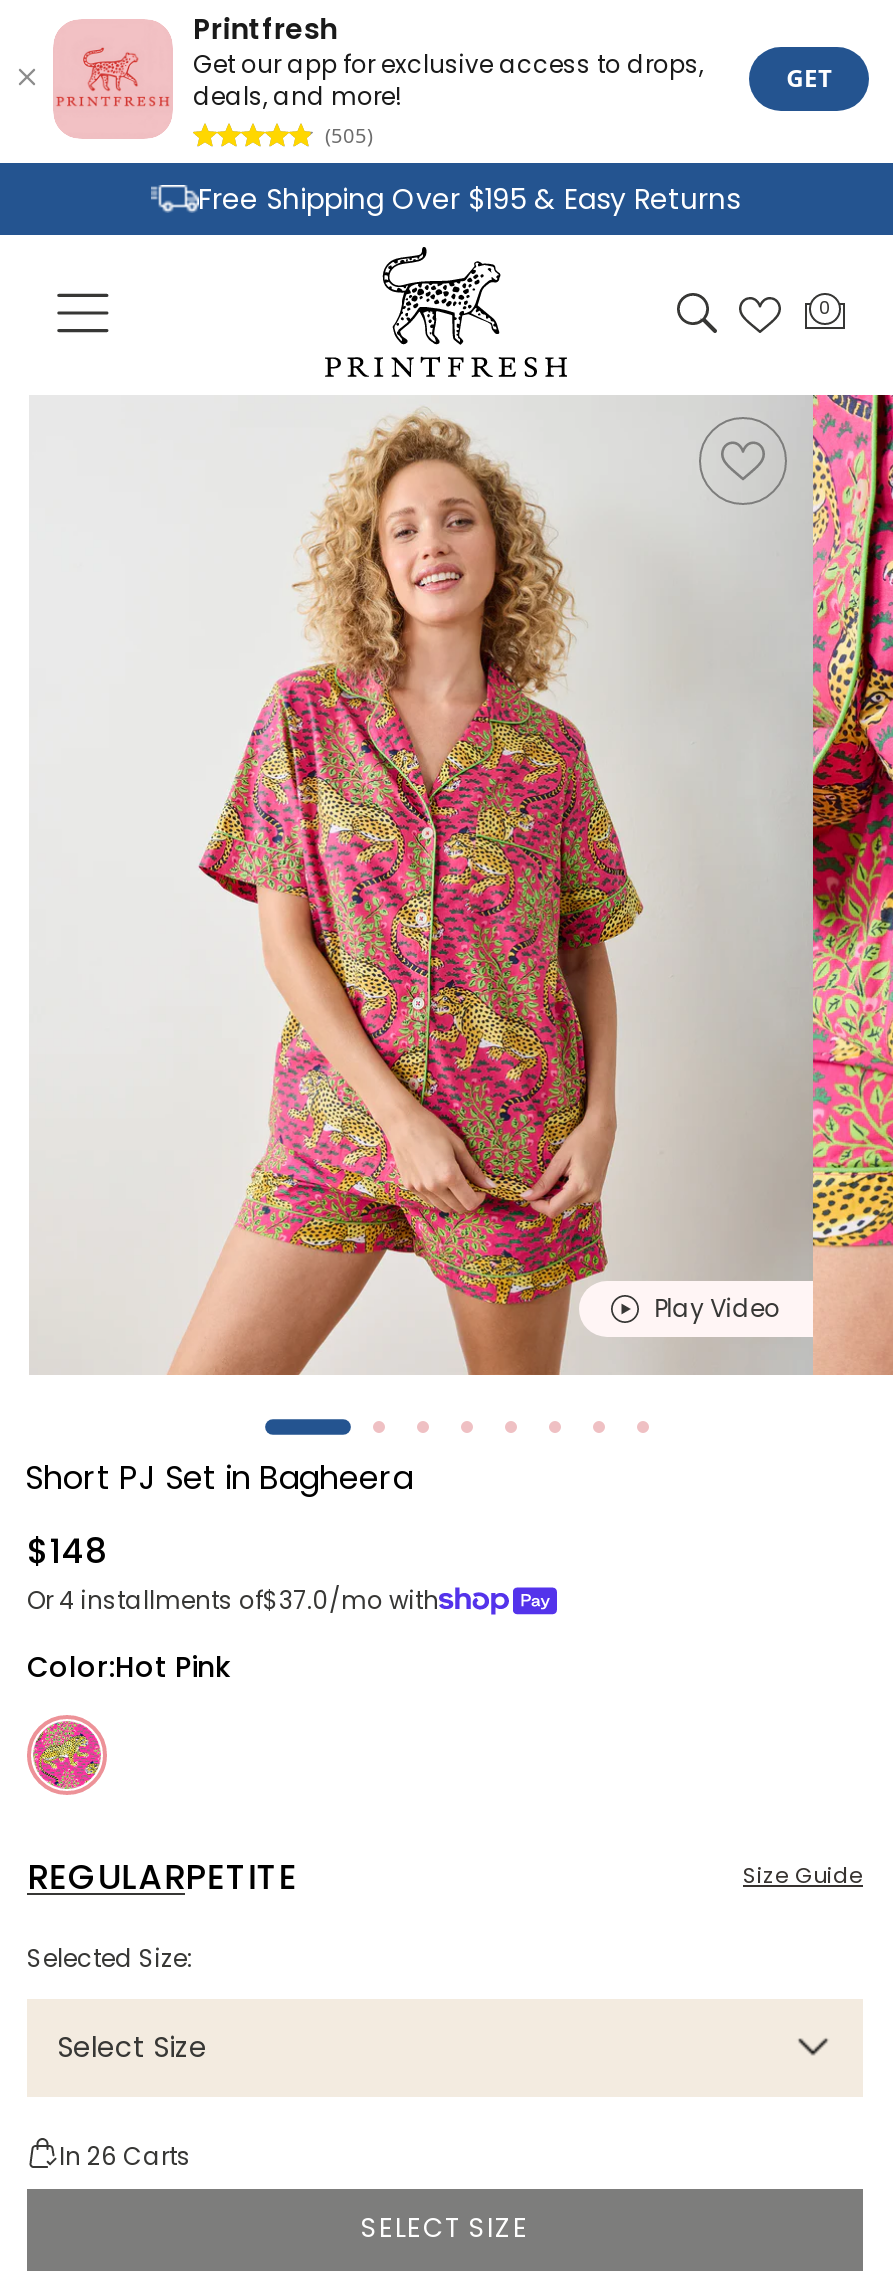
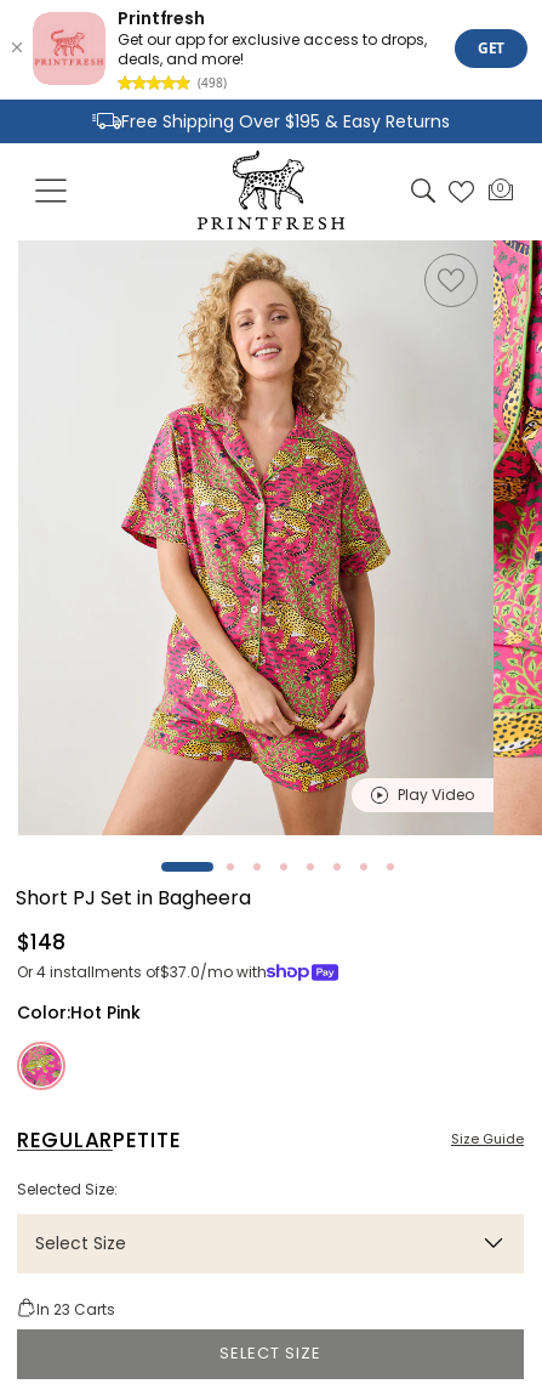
[325,121,373,149] (505) -> [198,74,227,91] (498)
[59,2138,191,2172] In 26 Carts -> [36,1298,115,1319] In 23 Carts

